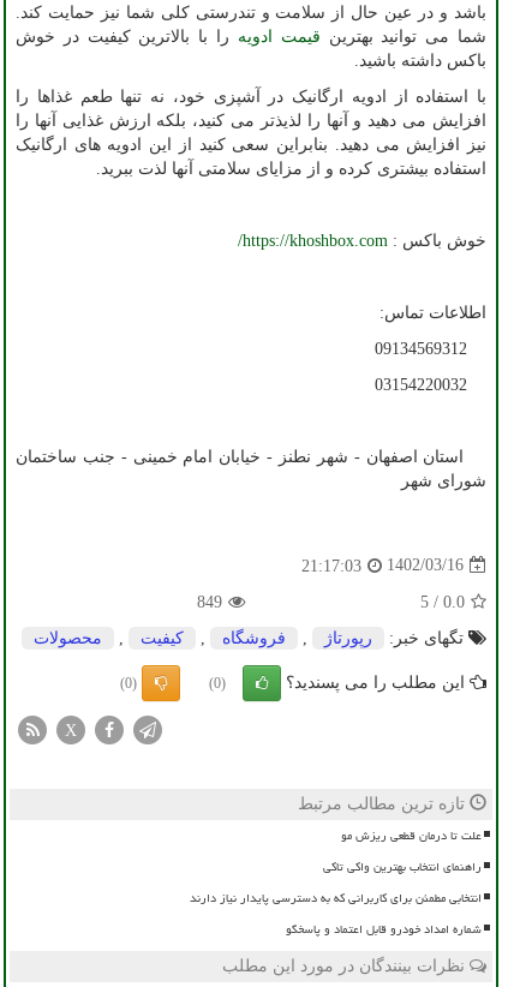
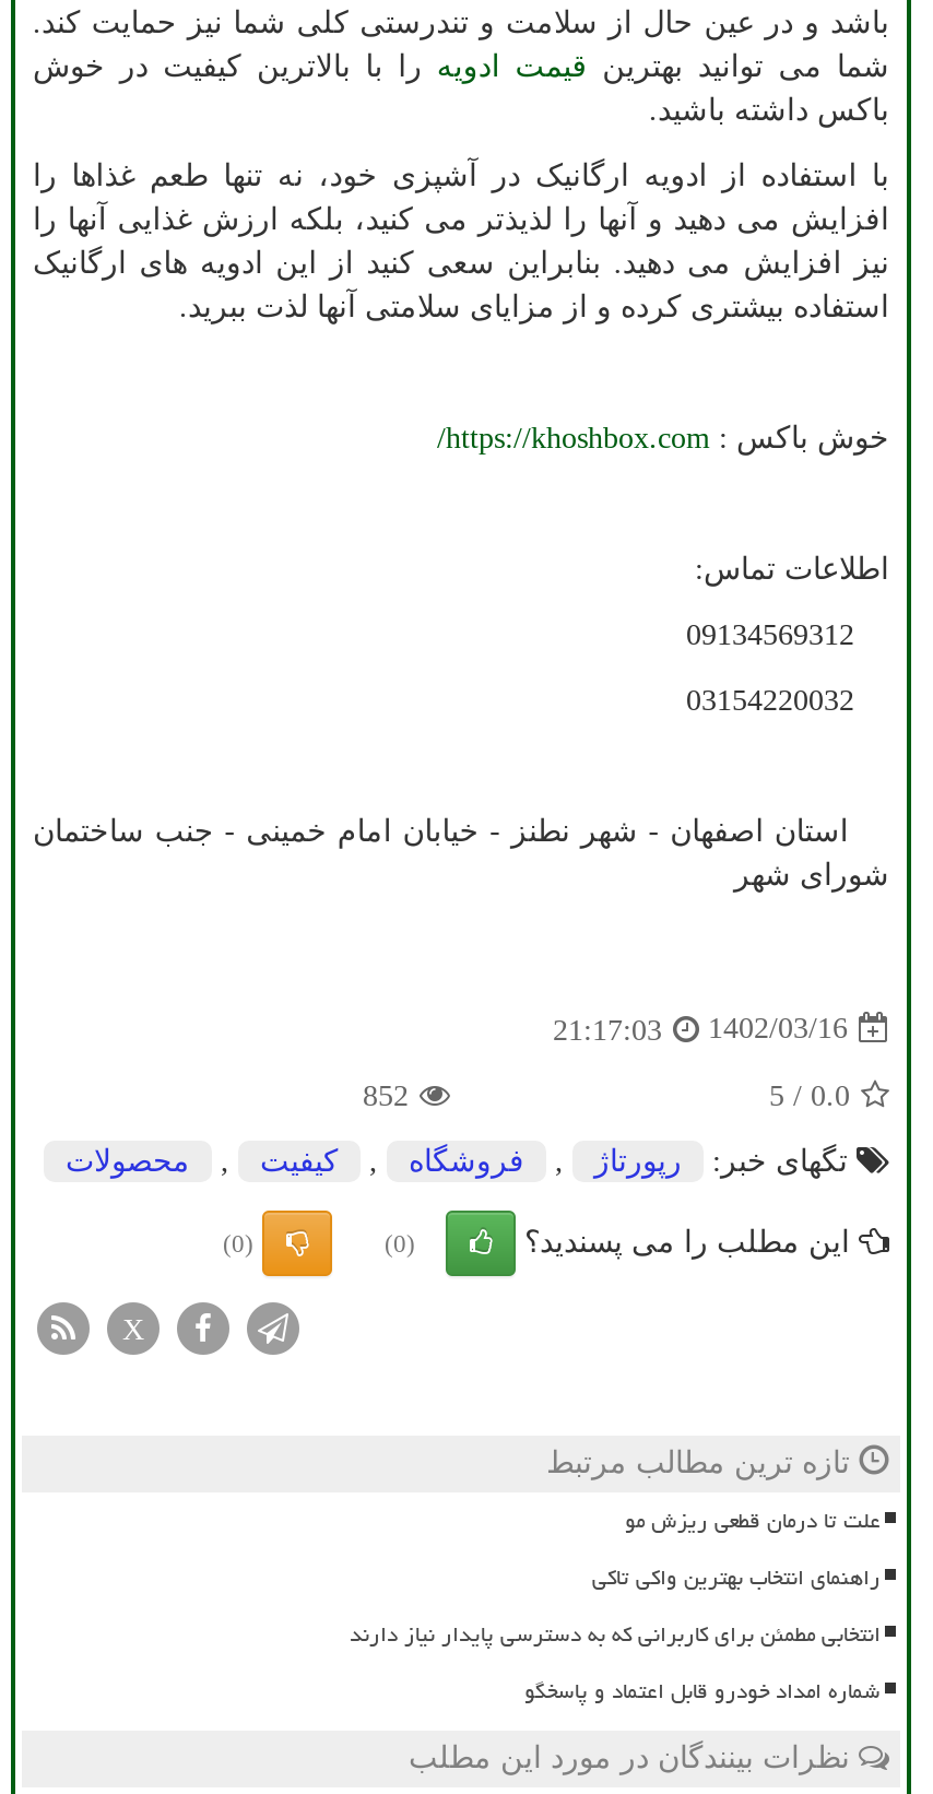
[197,593,222,611] 849 -> [363,1079,409,1112] 852

